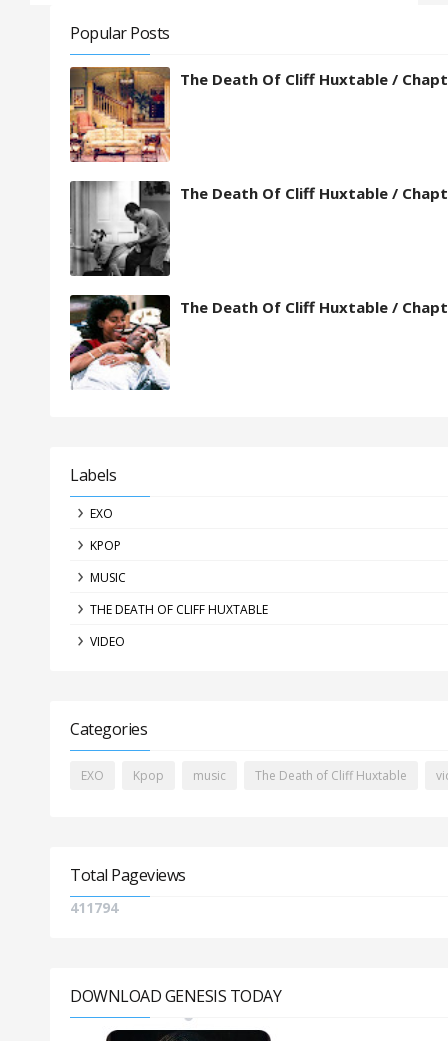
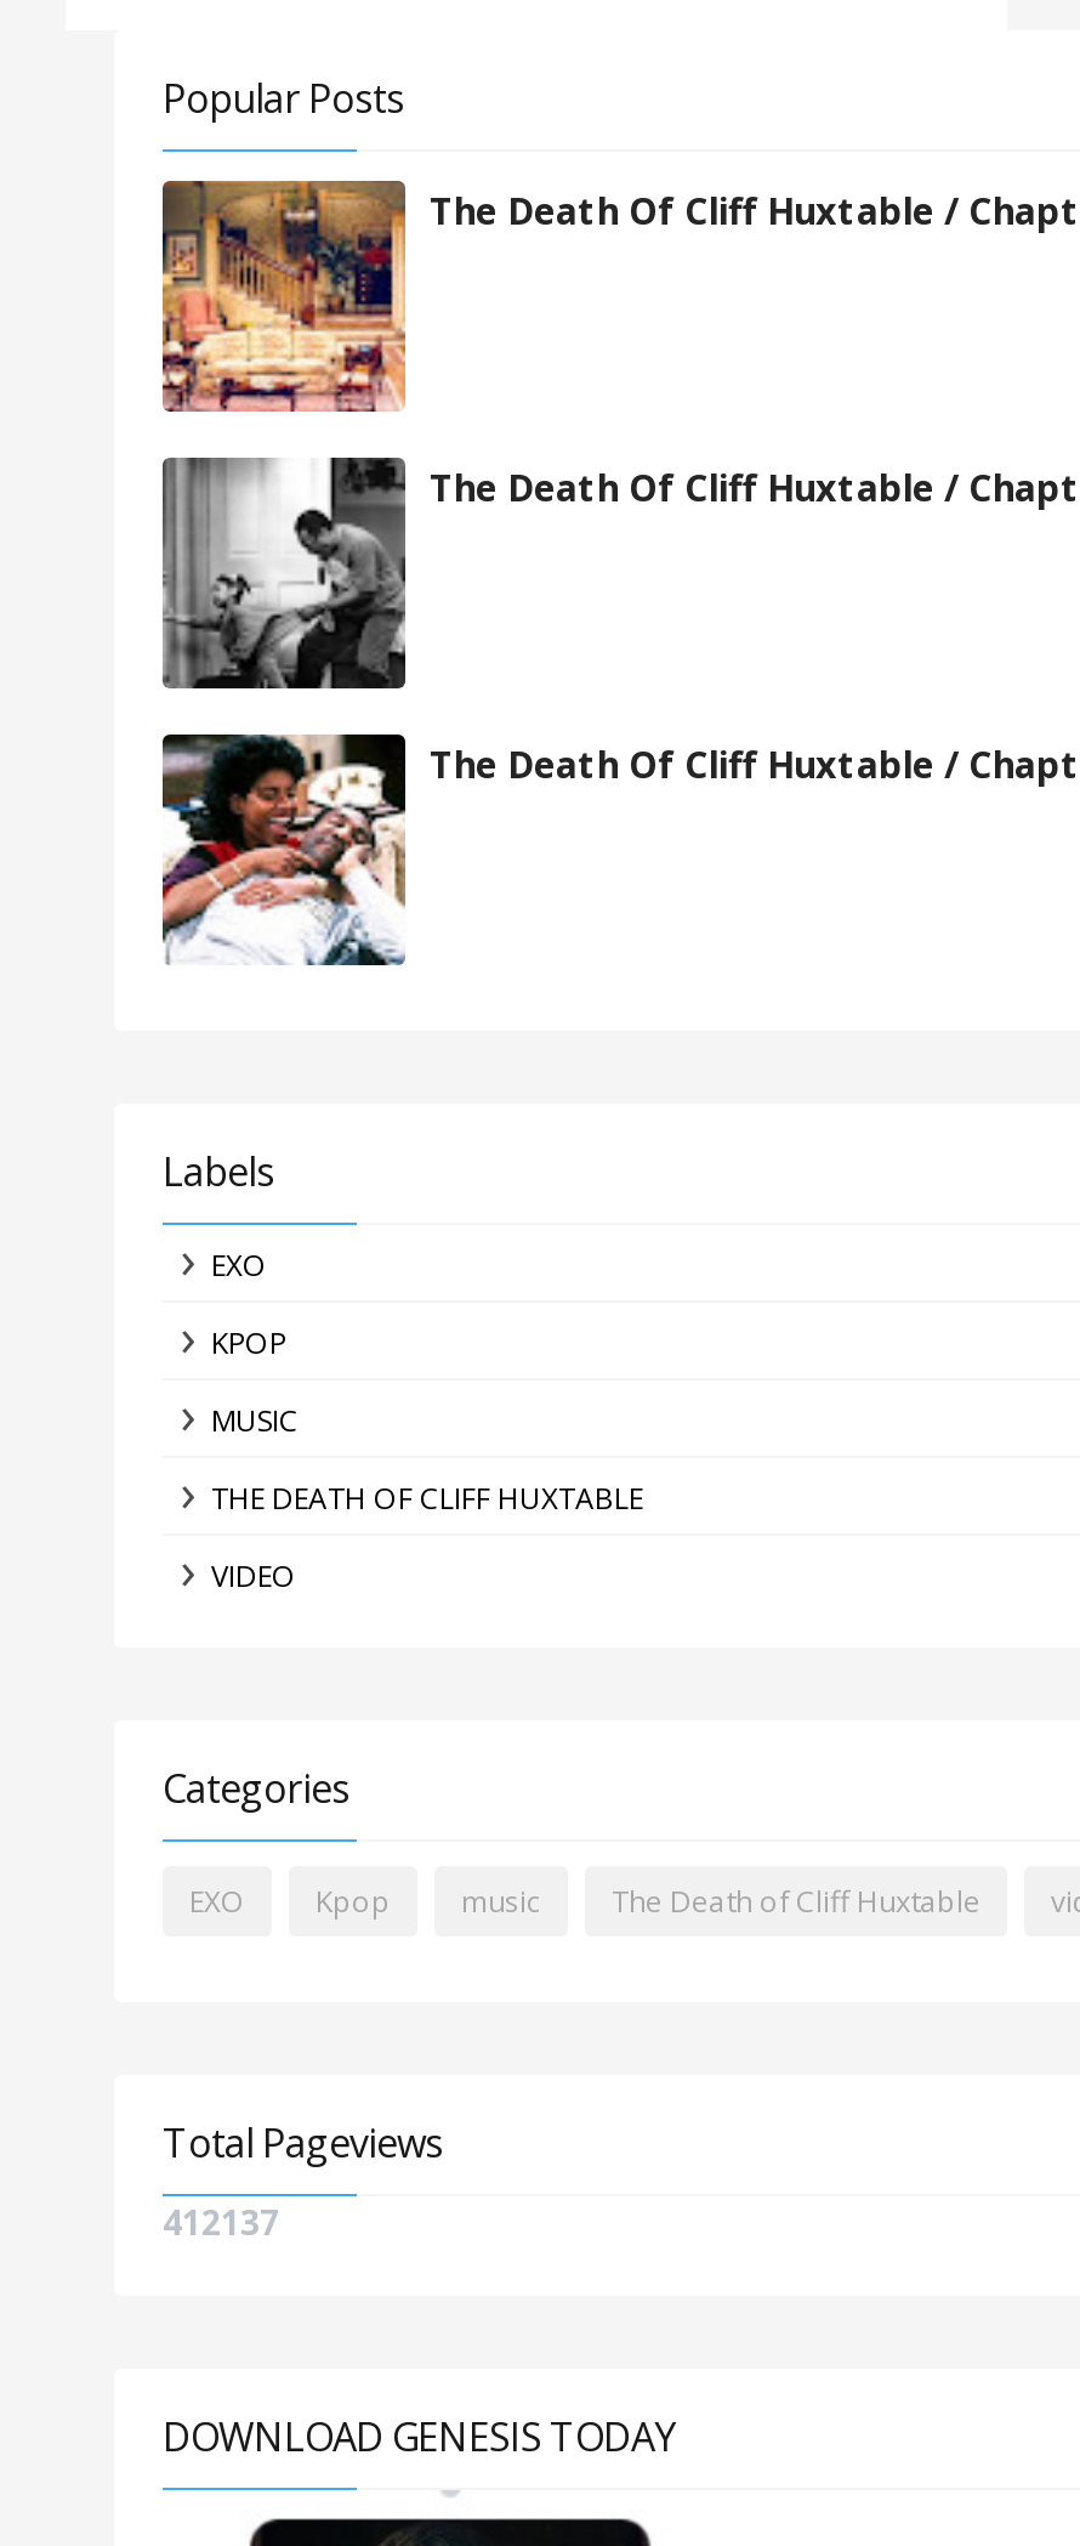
[70,898,118,917] 411794 -> [163,2199,279,2245] 412137

